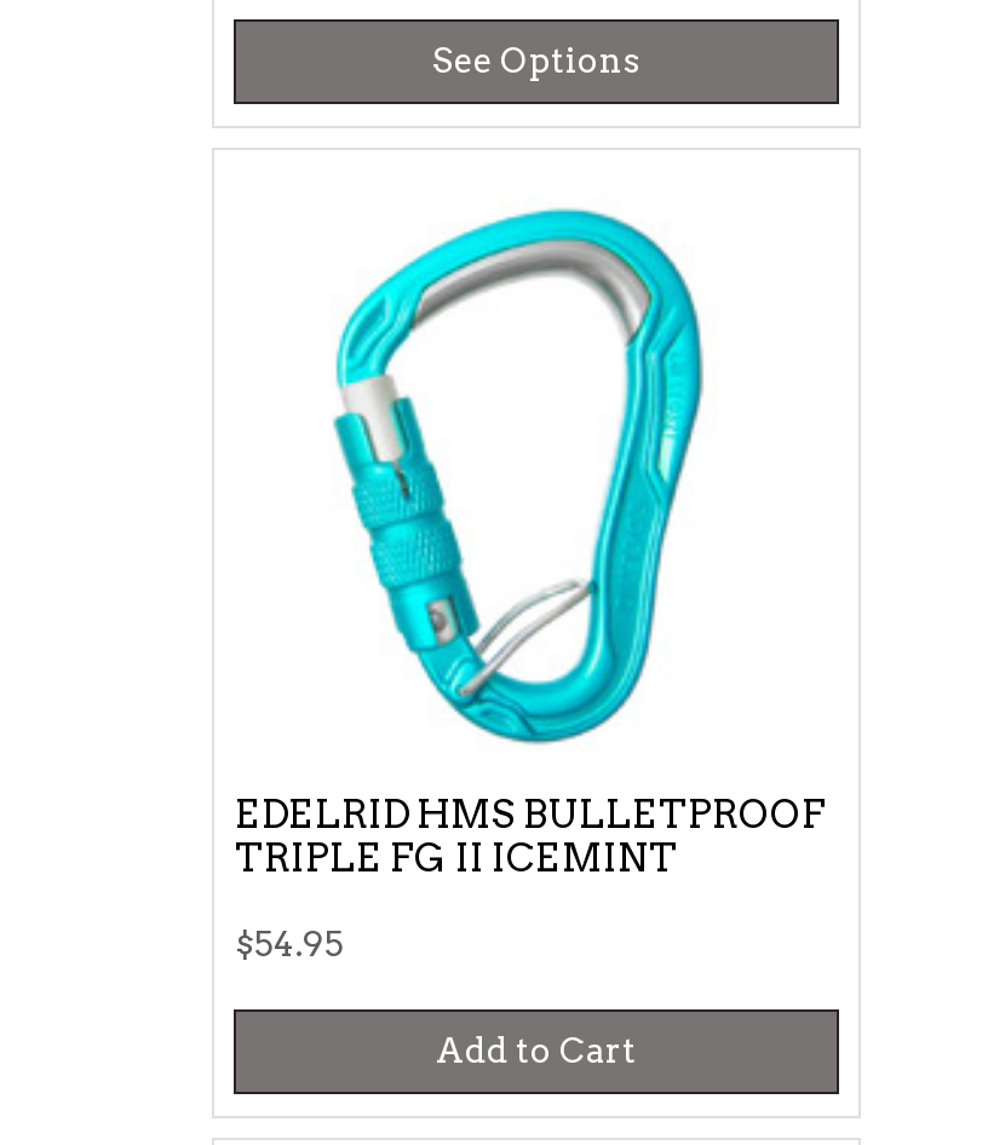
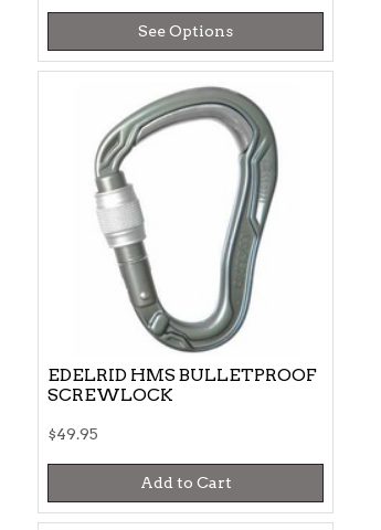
[235,184,740,881] [image] | TRIPLE FG II ICEMINT -> [48,85,279,405] [image] | SCREWLOCK
[235,925,344,963] $54.95 -> [48,425,99,443] $49.95

